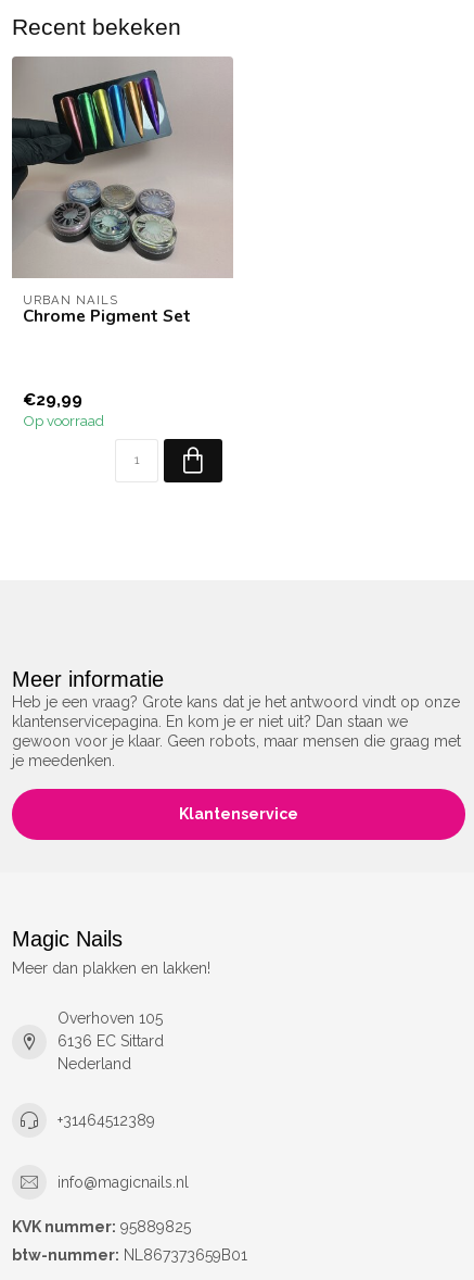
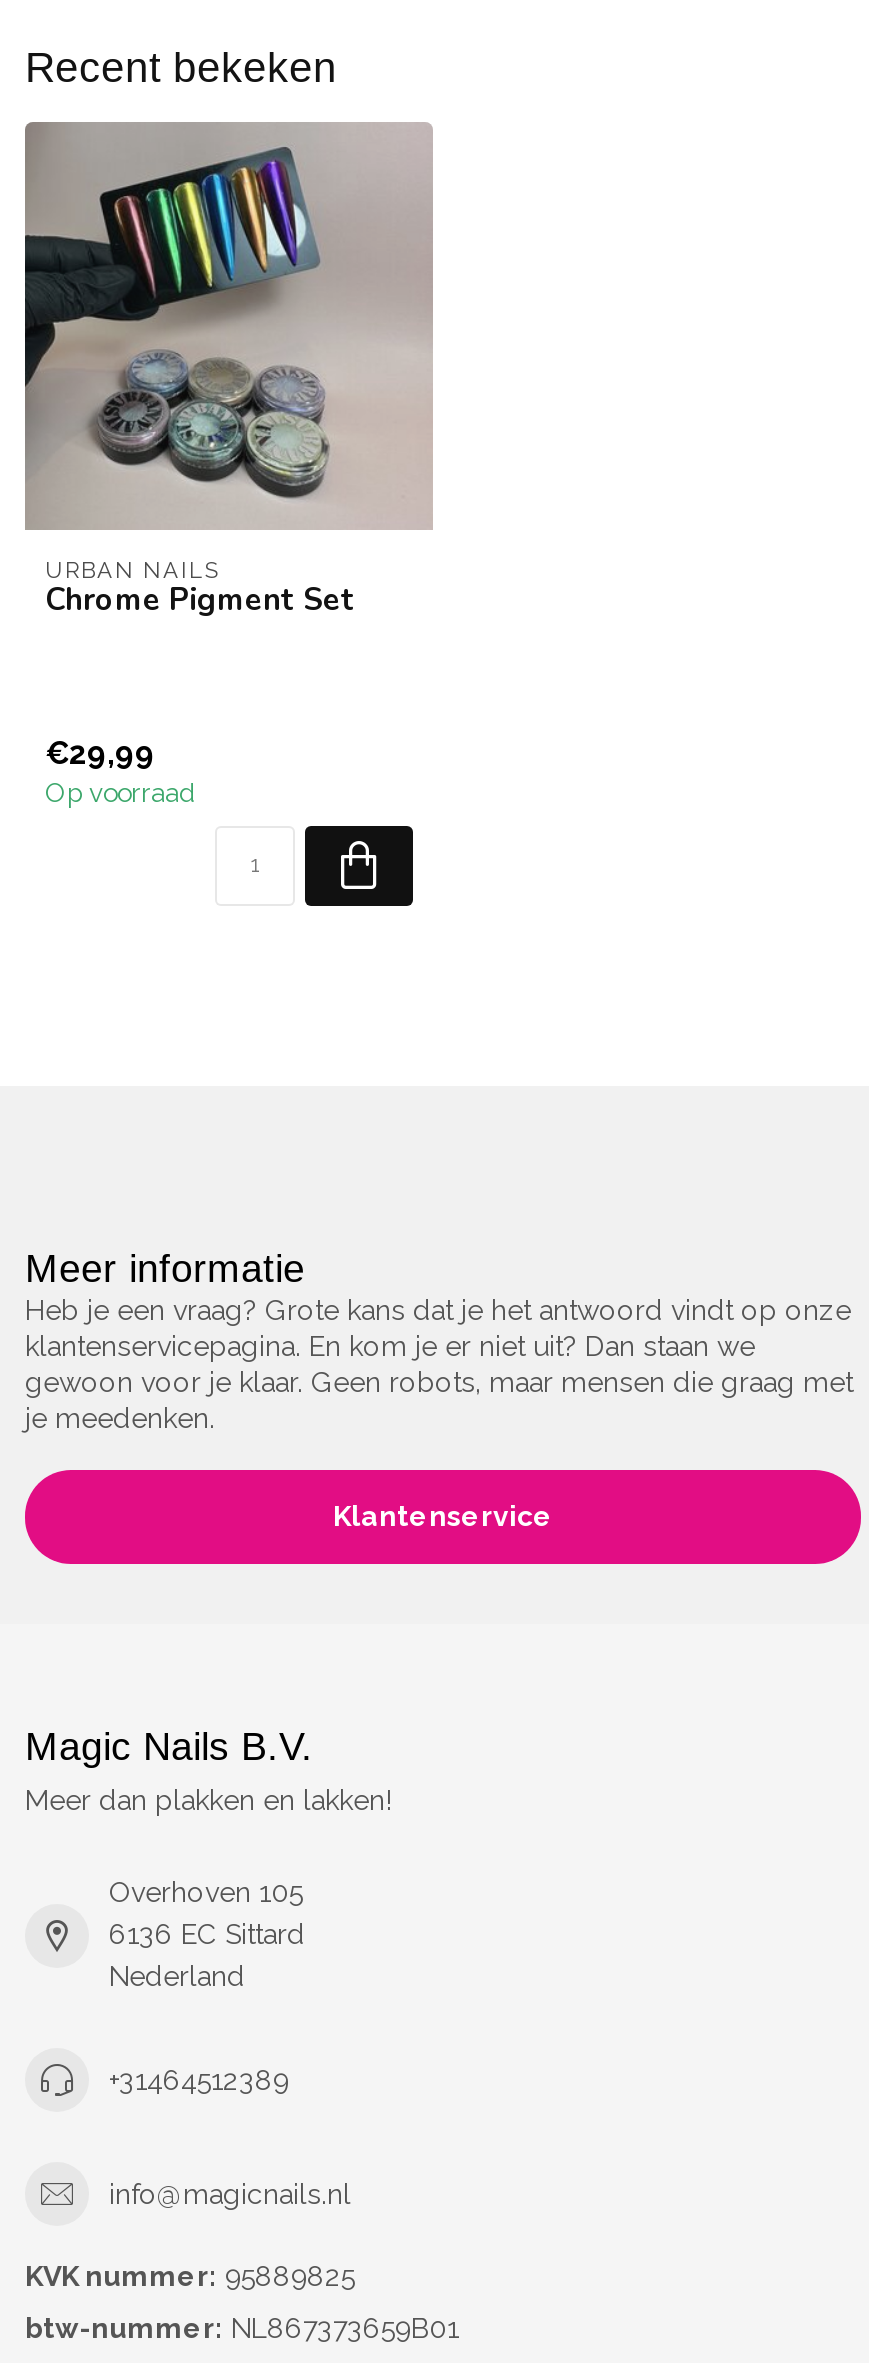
[12,927,123,951] Magic Nails -> [25,1724,313,1768] Magic Nails B.V.

